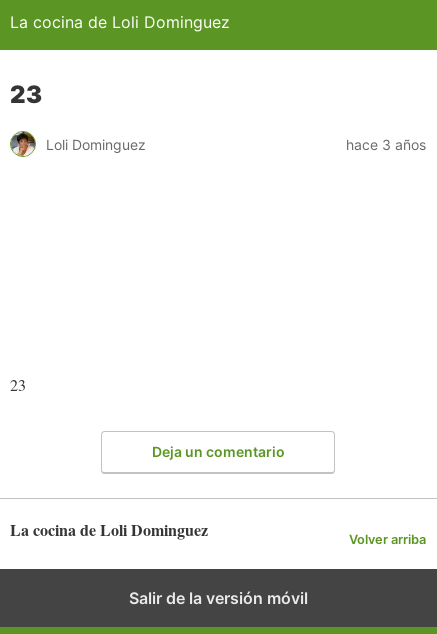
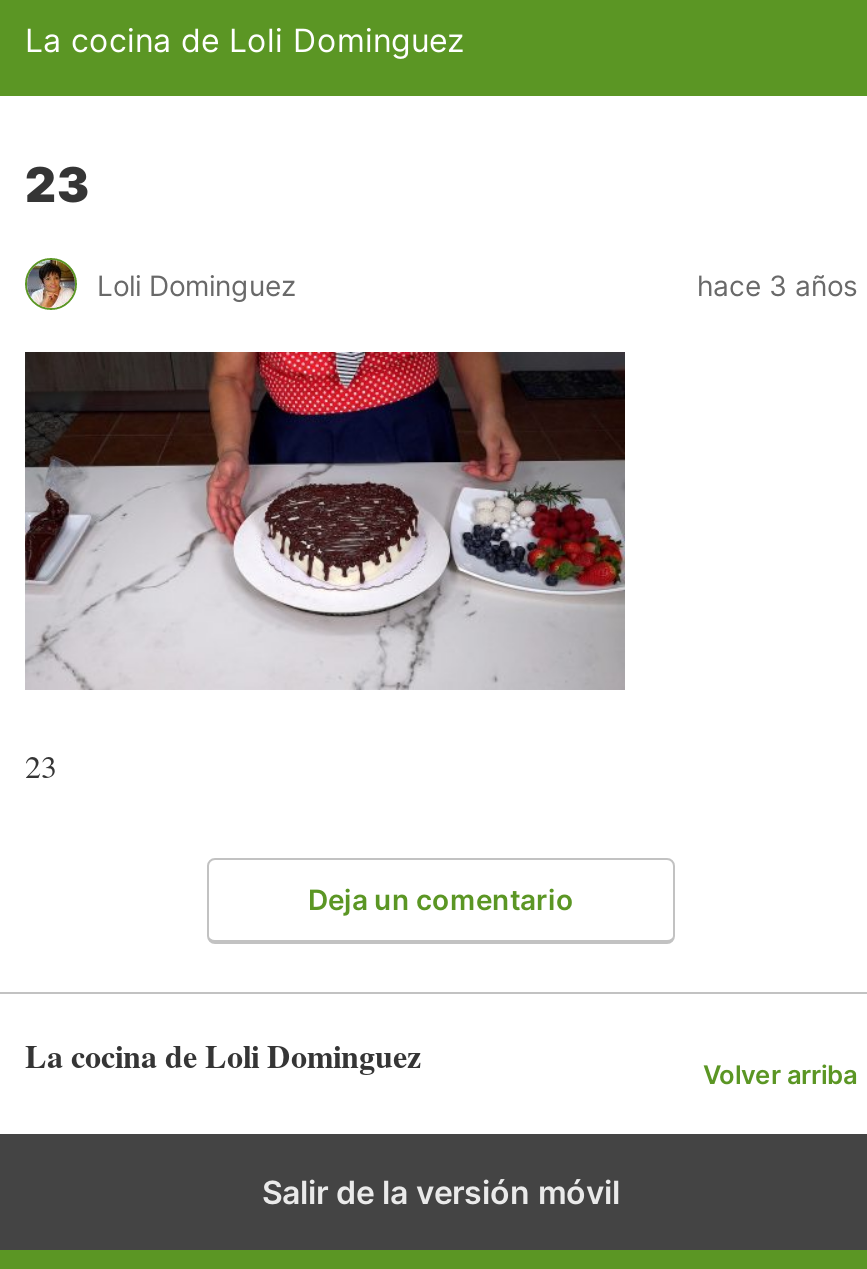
none -> [23,350,627,690] [image]

